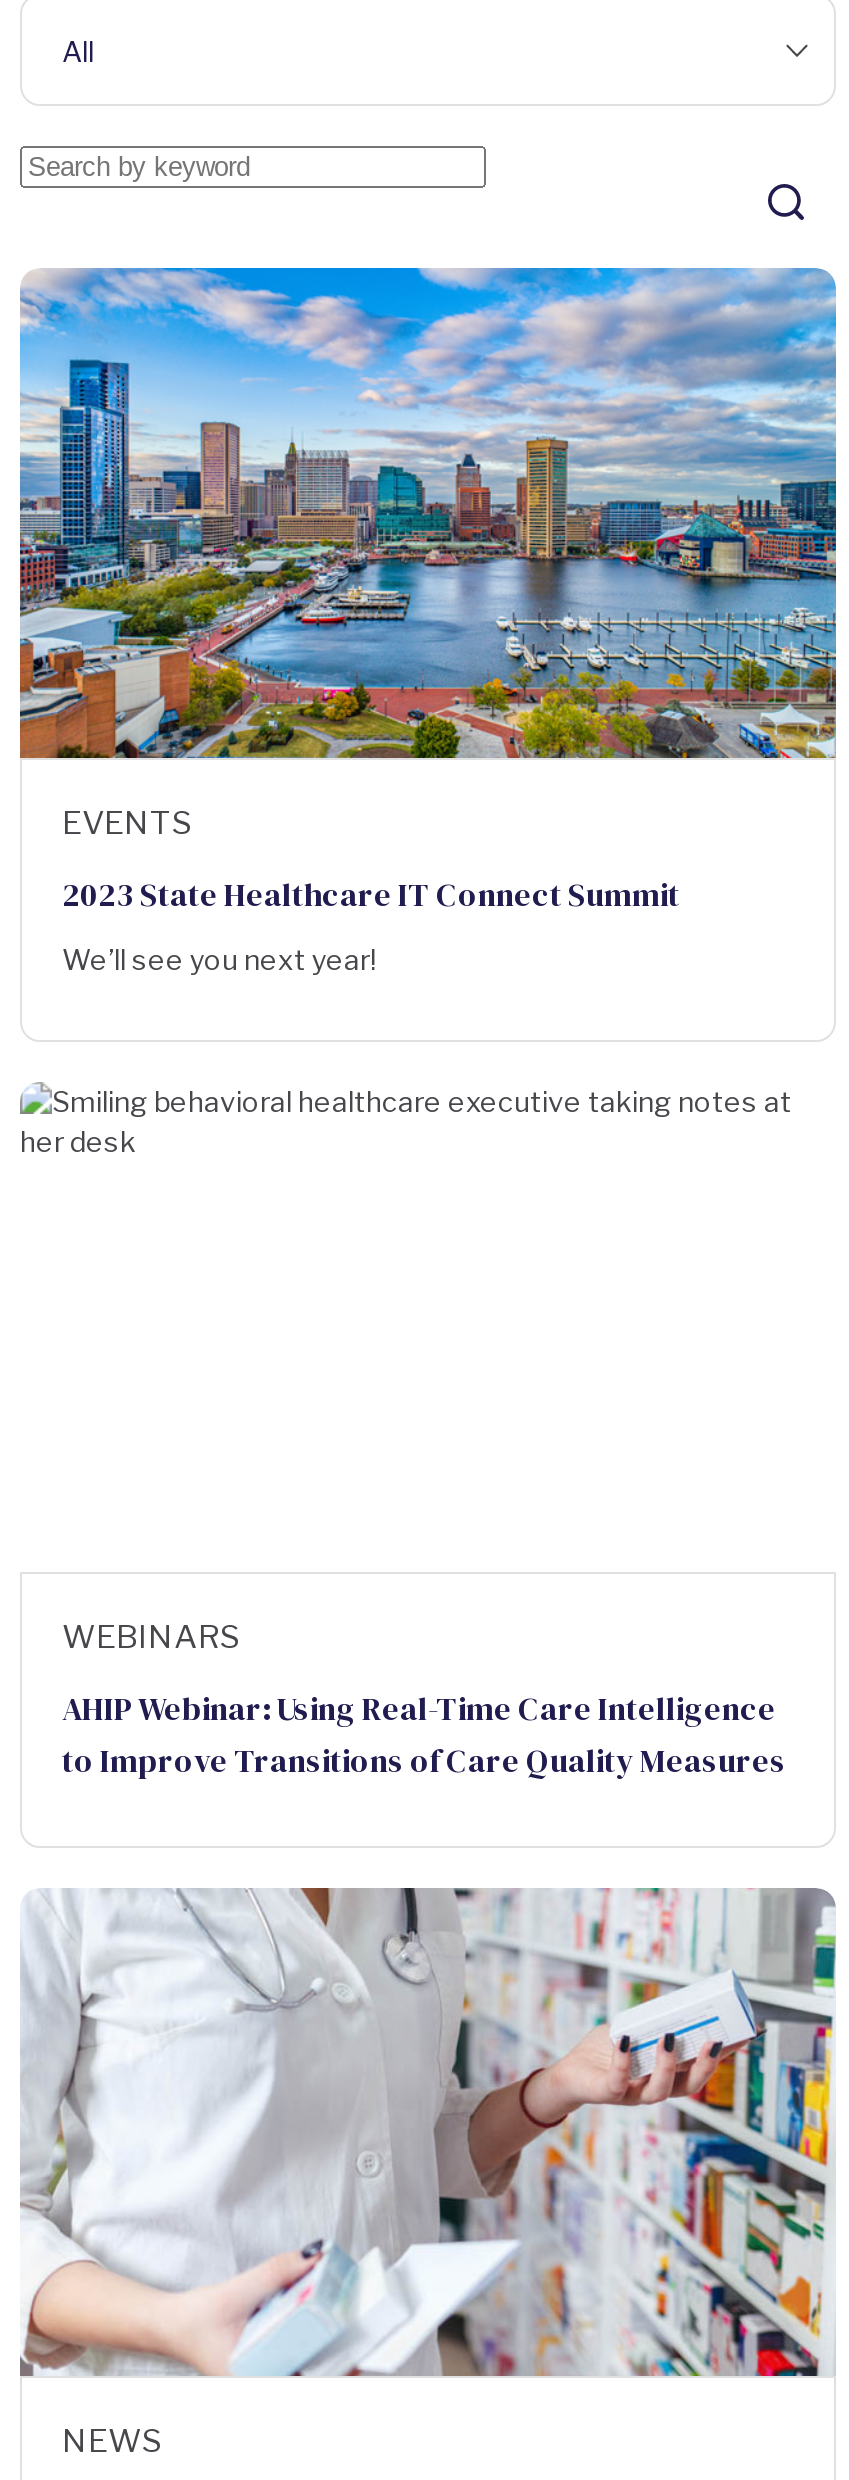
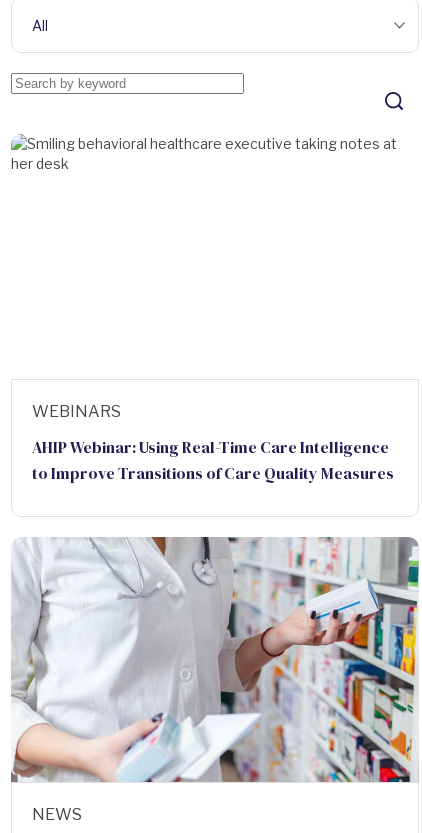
[18,266,838,976] [image] | EVENTS | 2023 State Healthcare IT Connect Summit | We’ll see you next year! -> none

